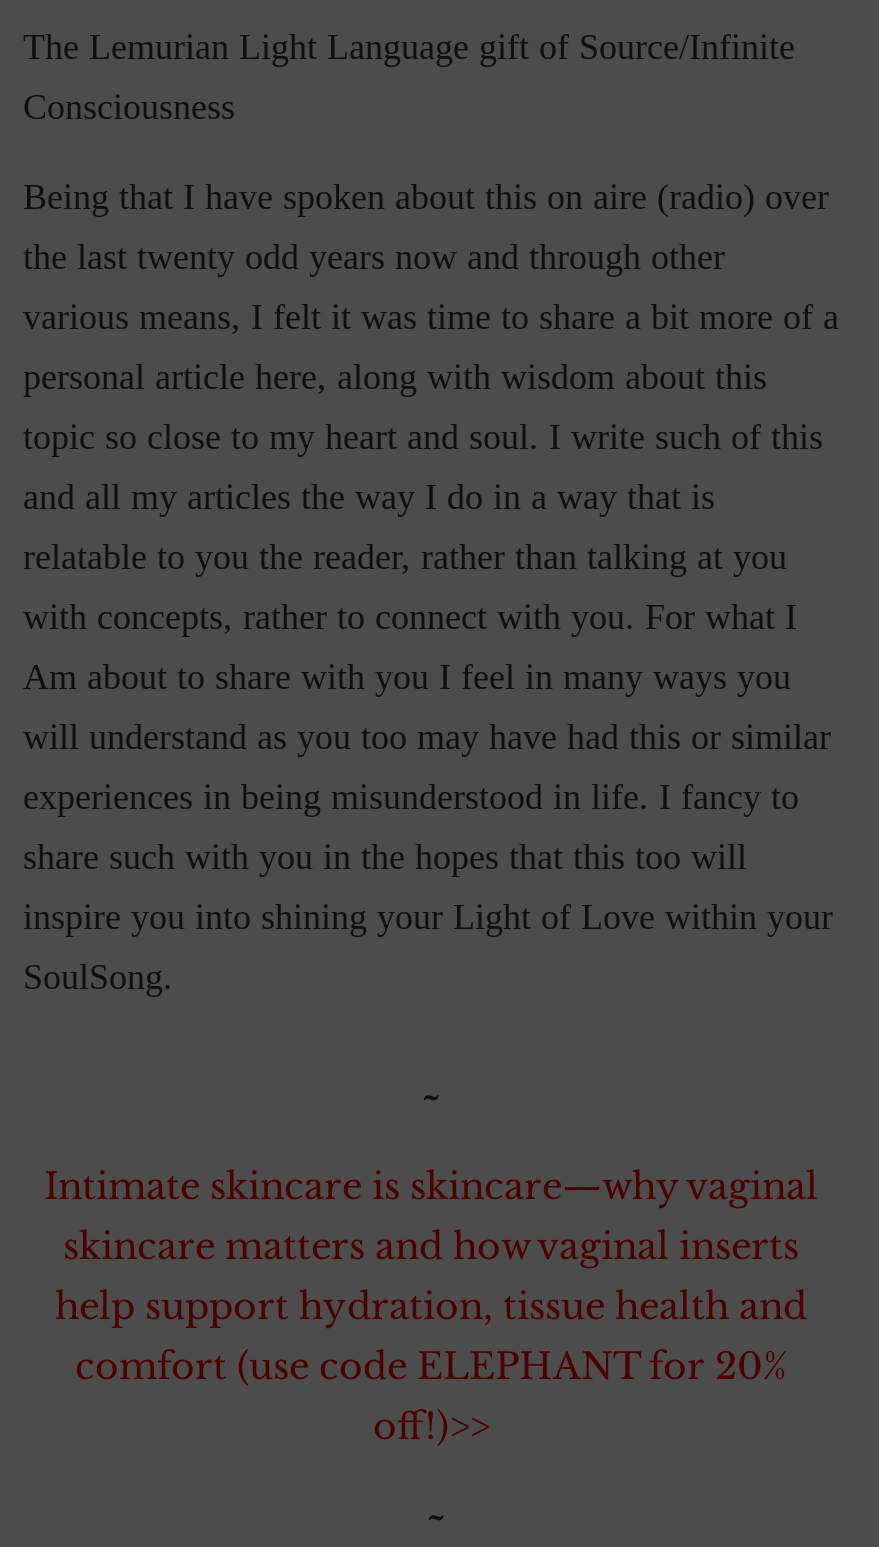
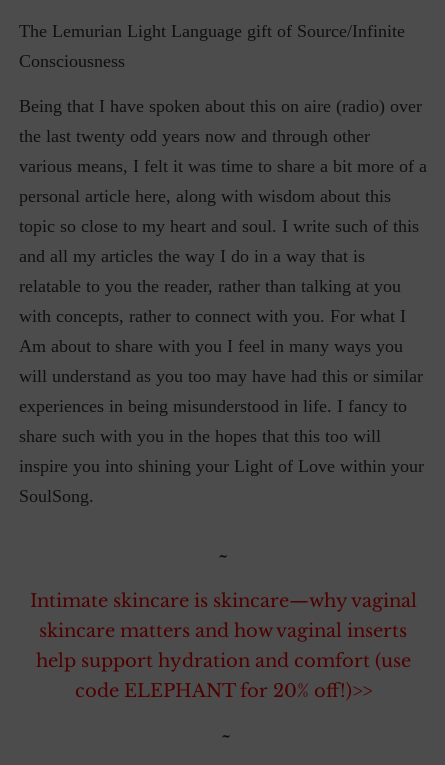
[55,1285,807,1449] help support hydration, tissue health and | comfort (use code ELEPHANT for 20% | off!)>> -> [35,650,410,702] help support hydration and comfort (use | code ELEPHANT for 20% off!)>>

